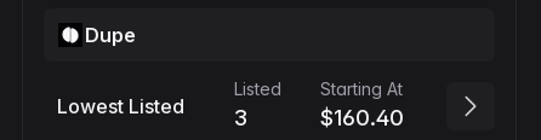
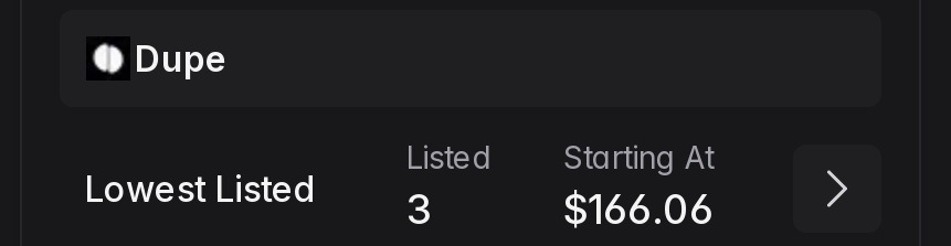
[320,104,404,130] $160.40 -> [563,185,714,232] $166.06

